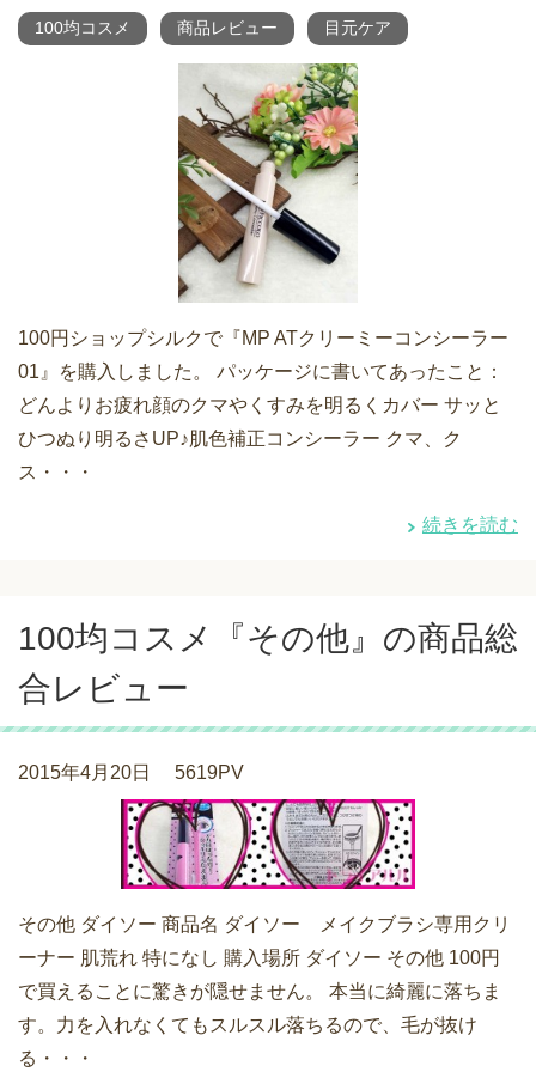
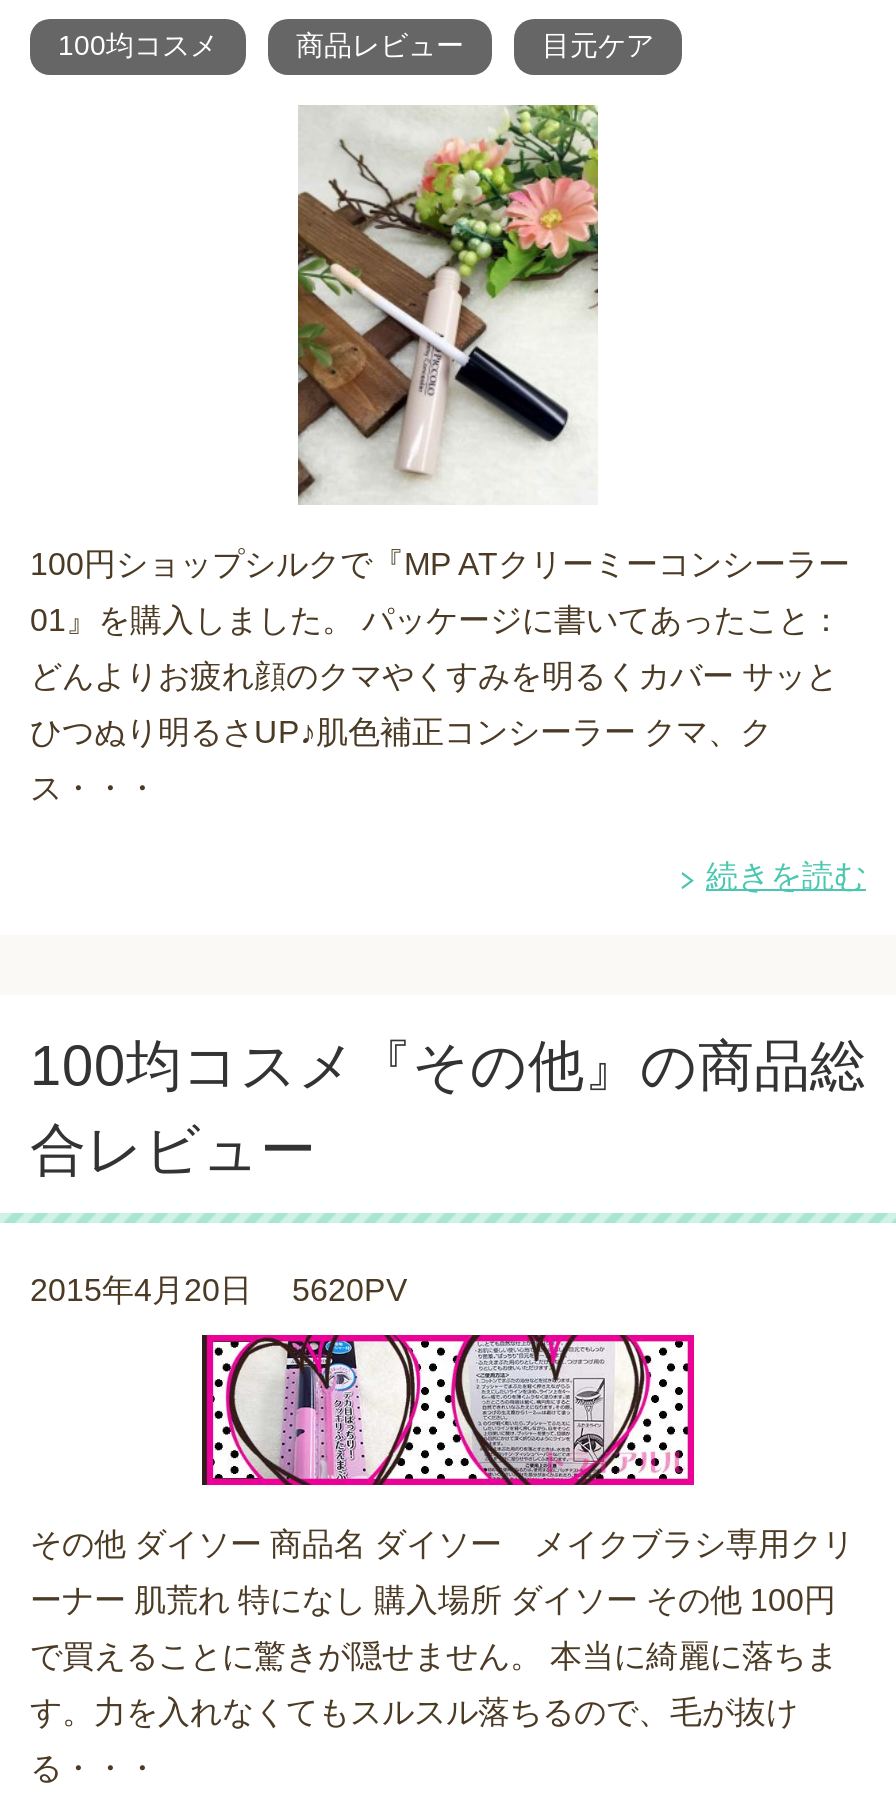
[18,762,244,782] 2015年4月20日 5619PV -> [30,1273,408,1307] 2015年4月20日 5620PV

